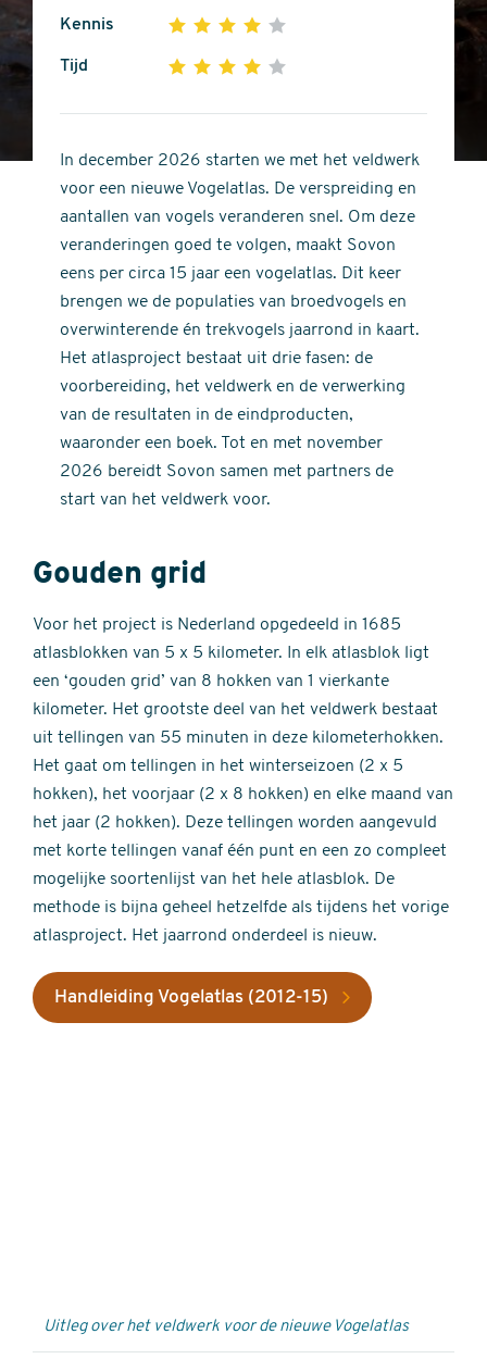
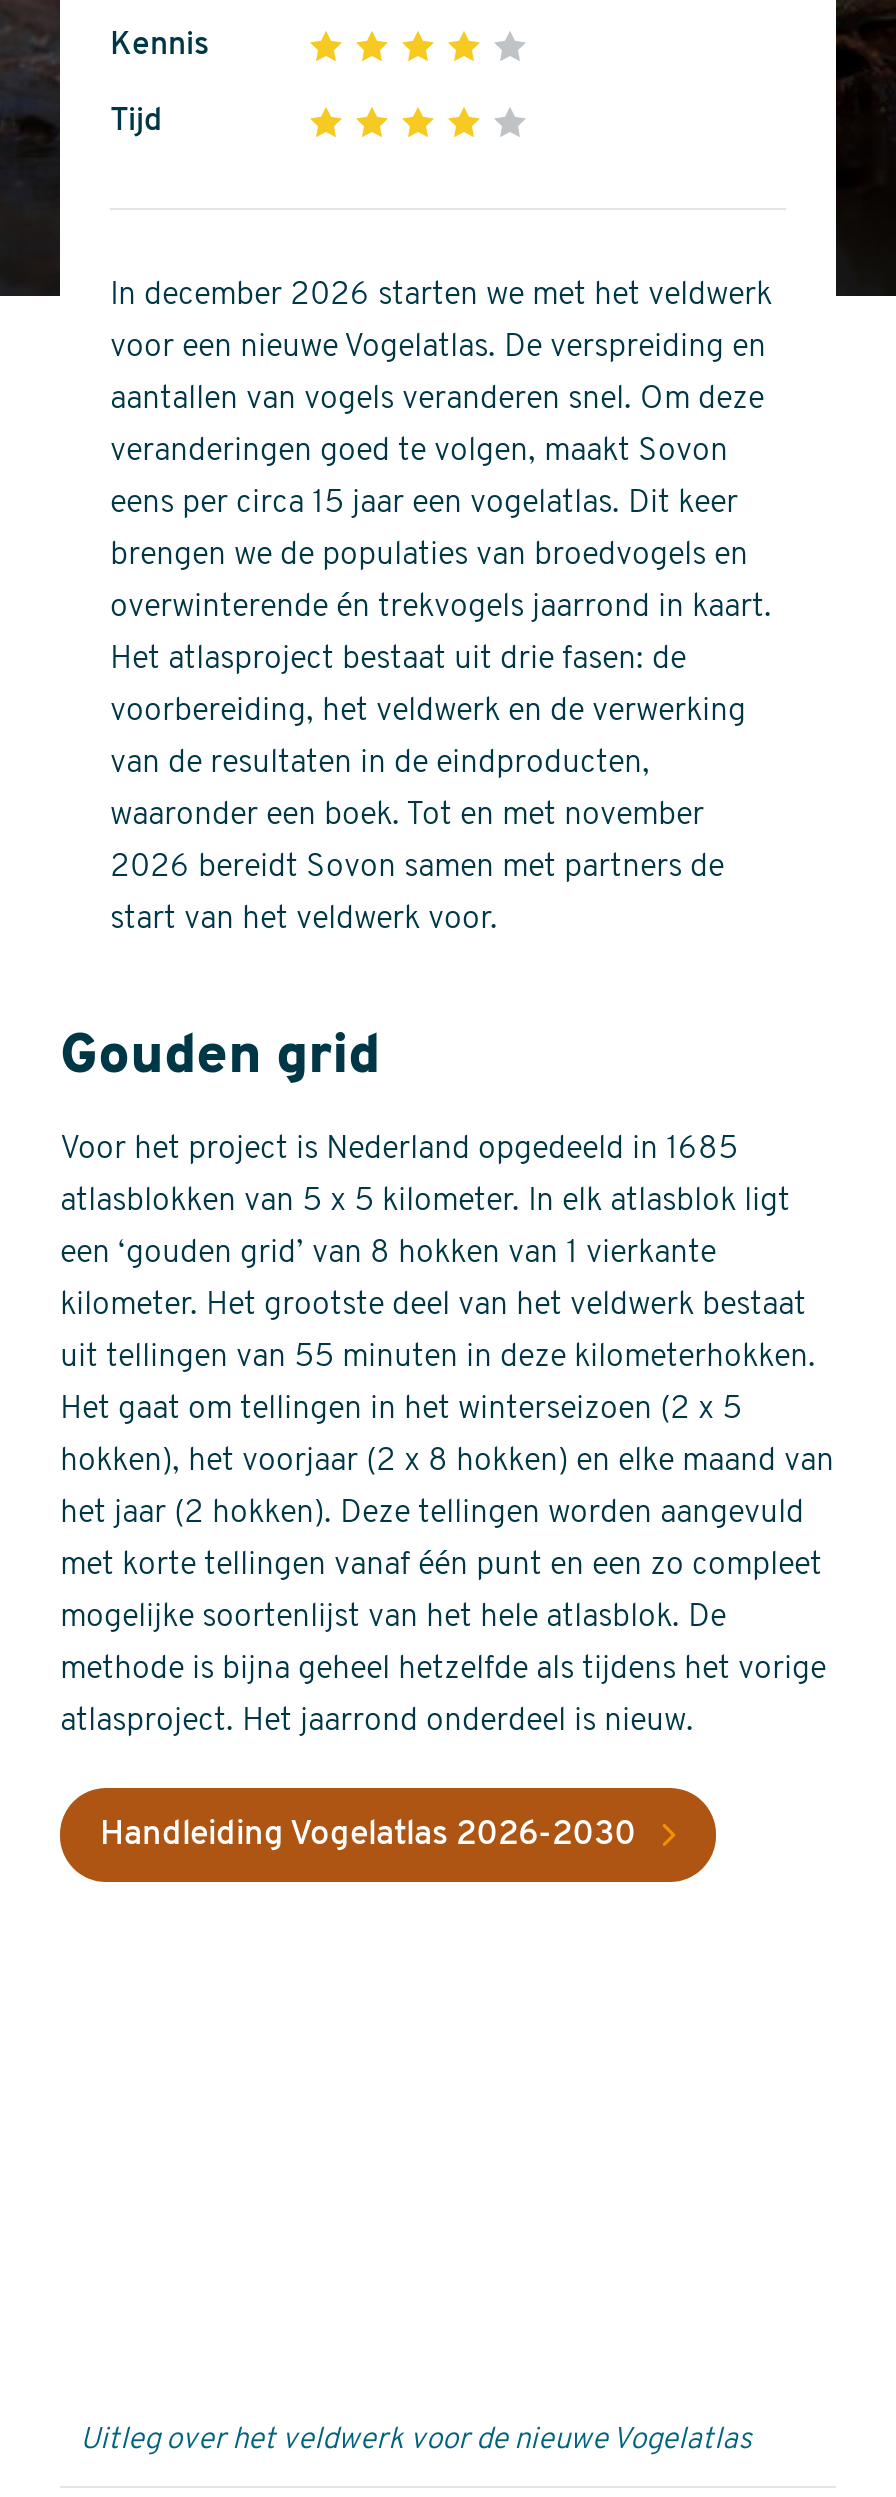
[54,972,389,1023] [image] | Handleiding Vogelatlas (2012-15) -> [100,1786,718,1884] [image] | Handleiding Vogelatlas 2026-2030

